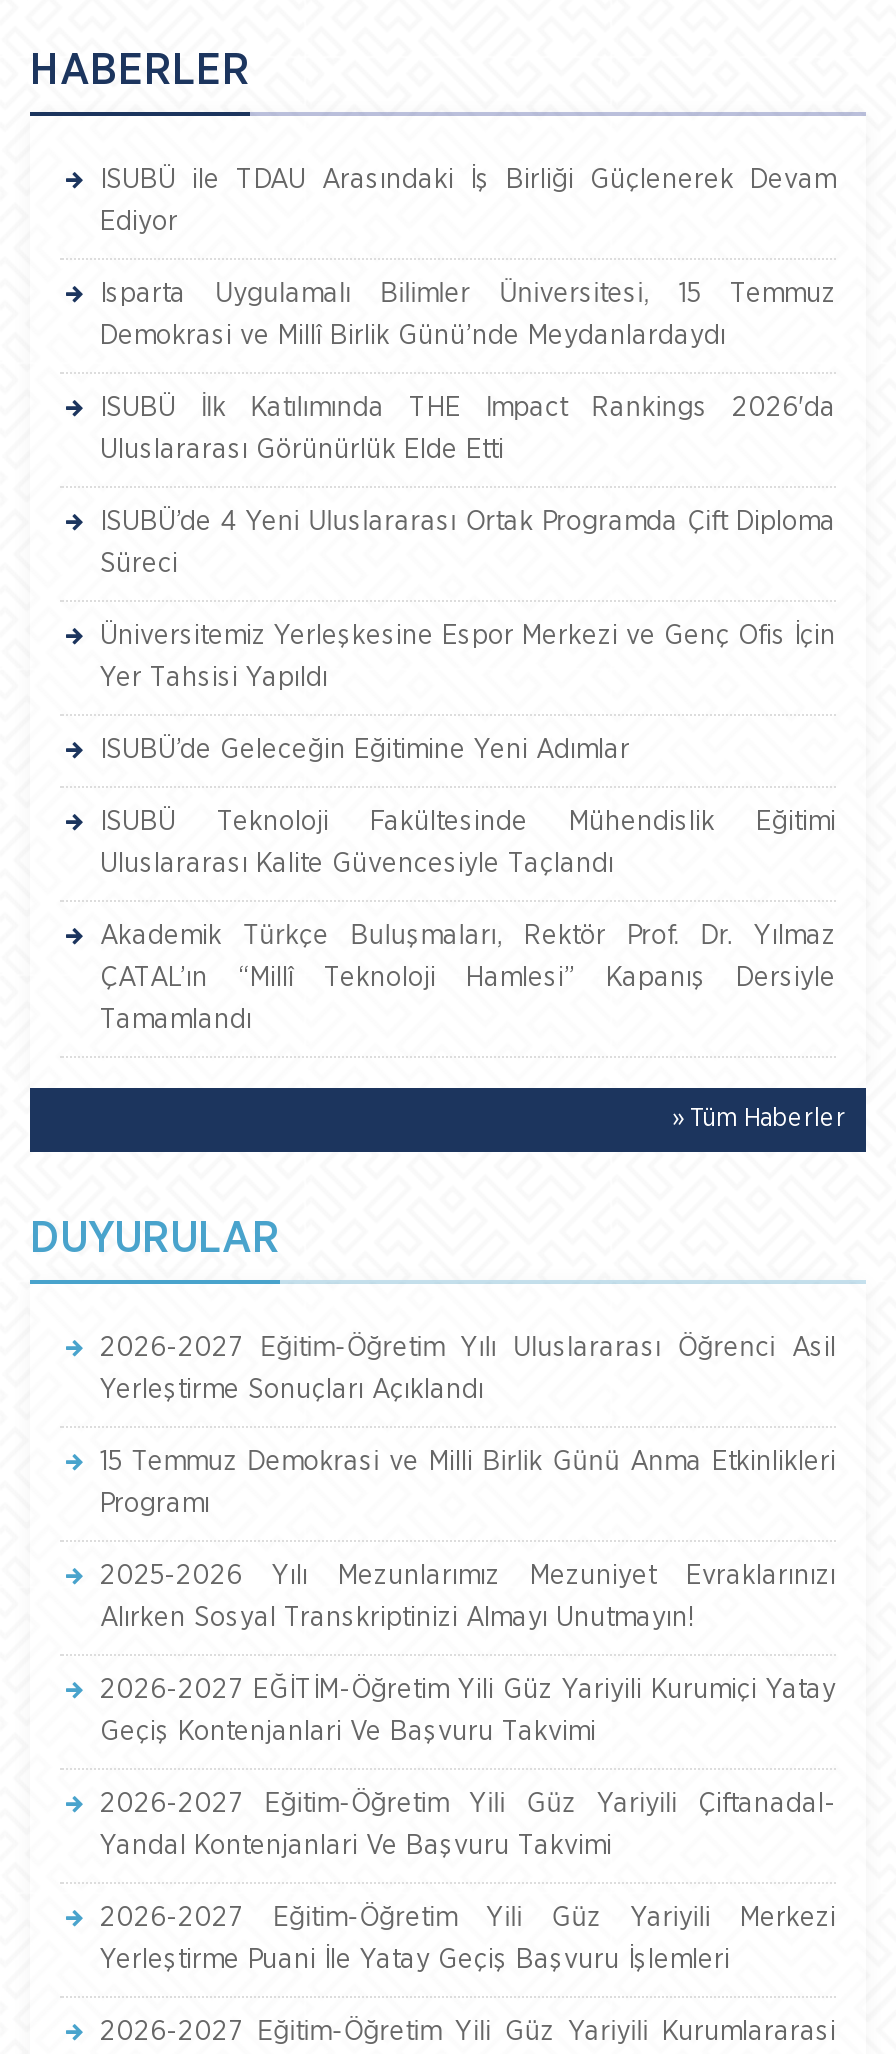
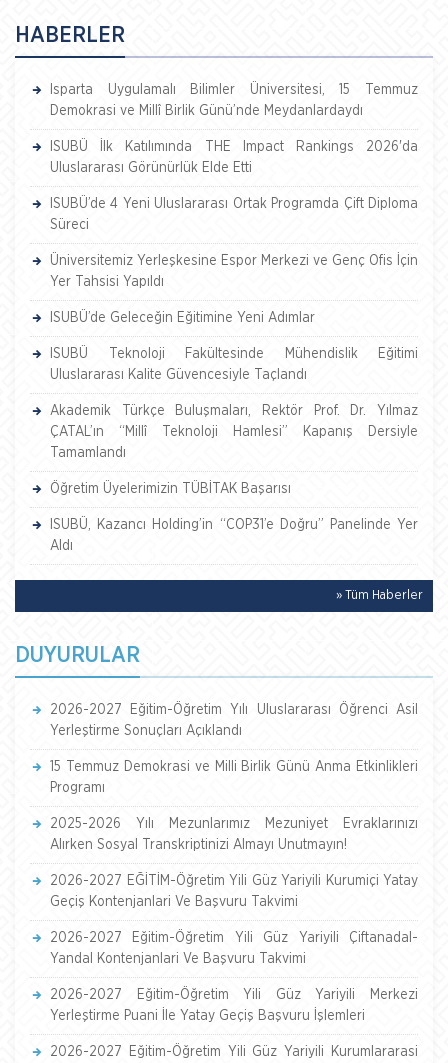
[100,165,836,235] ISUBÜ ile TDAU Arasındaki İş Birliği Güçlenerek Devam | Ediyor -> none
moved [100,279,836,1033] -> [50,83,418,460]: Isparta Uygulamalı Bilimler Üniversitesi, 15 Temmuz | Demokrasi ve Millî Birlik Günü’nde Meydanlardaydı | ISUBÜ İlk Katılımında THE Impact Rankings 2026'da | ... | ÇATAL’ın “Millî Teknoloji Hamlesi” Kapanış Dersiyle | Tamamlandı
none -> [50,482,418,553] Öğretim Üyelerimizin TÜBİTAK Başarısı | ISUBÜ, Kazancı Holding’in “COP31’e Doğru” Panelinde Yer | Aldı

